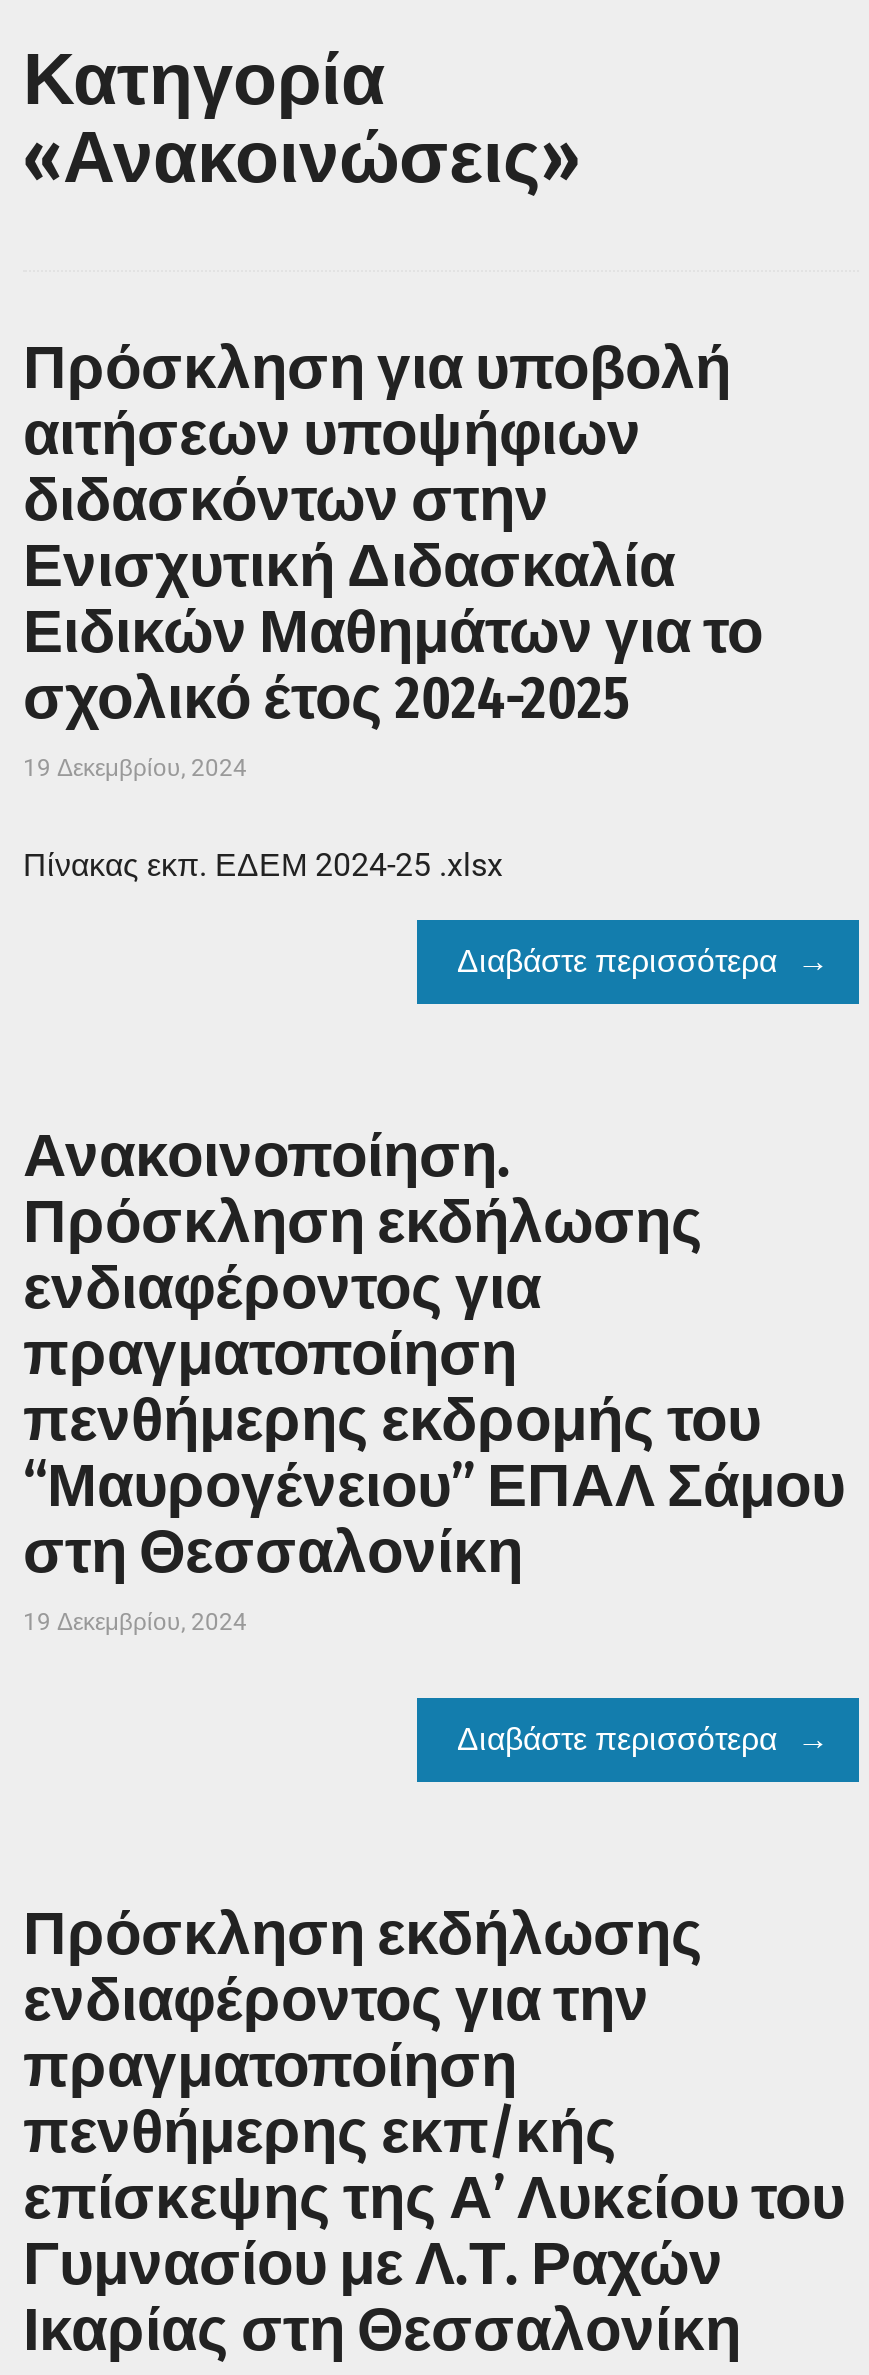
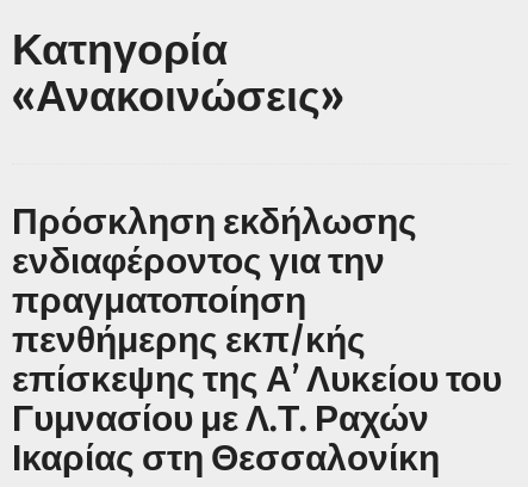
[23,332,845,1758] Πρόσκληση για υποβολή | αιτήσεων υποψήφιων | διδασκόντων στην | Ενισχυτική Διδασκαλία | Ειδικών Μαθημάτων για το | σχολικό έτος 2024-2025 | 19 Δεκεμβρίου, 2024 | Πίνακας εκπ. ΕΔΕΜ 2024-25 .xlsx | Διαβάστε περισσότερα | Ανακοινοποίηση. | Πρόσκληση εκδήλωσης | ενδιαφέροντος για | πραγματοποίηση | πενθήμερης εκδρομής του | “Μαυρογένειου” ΕΠΑΛ Σάμου | στη Θεσσαλονίκη | 19 Δεκεμβρίου, 2024 | Διαβάστε περισσότερα -> none

